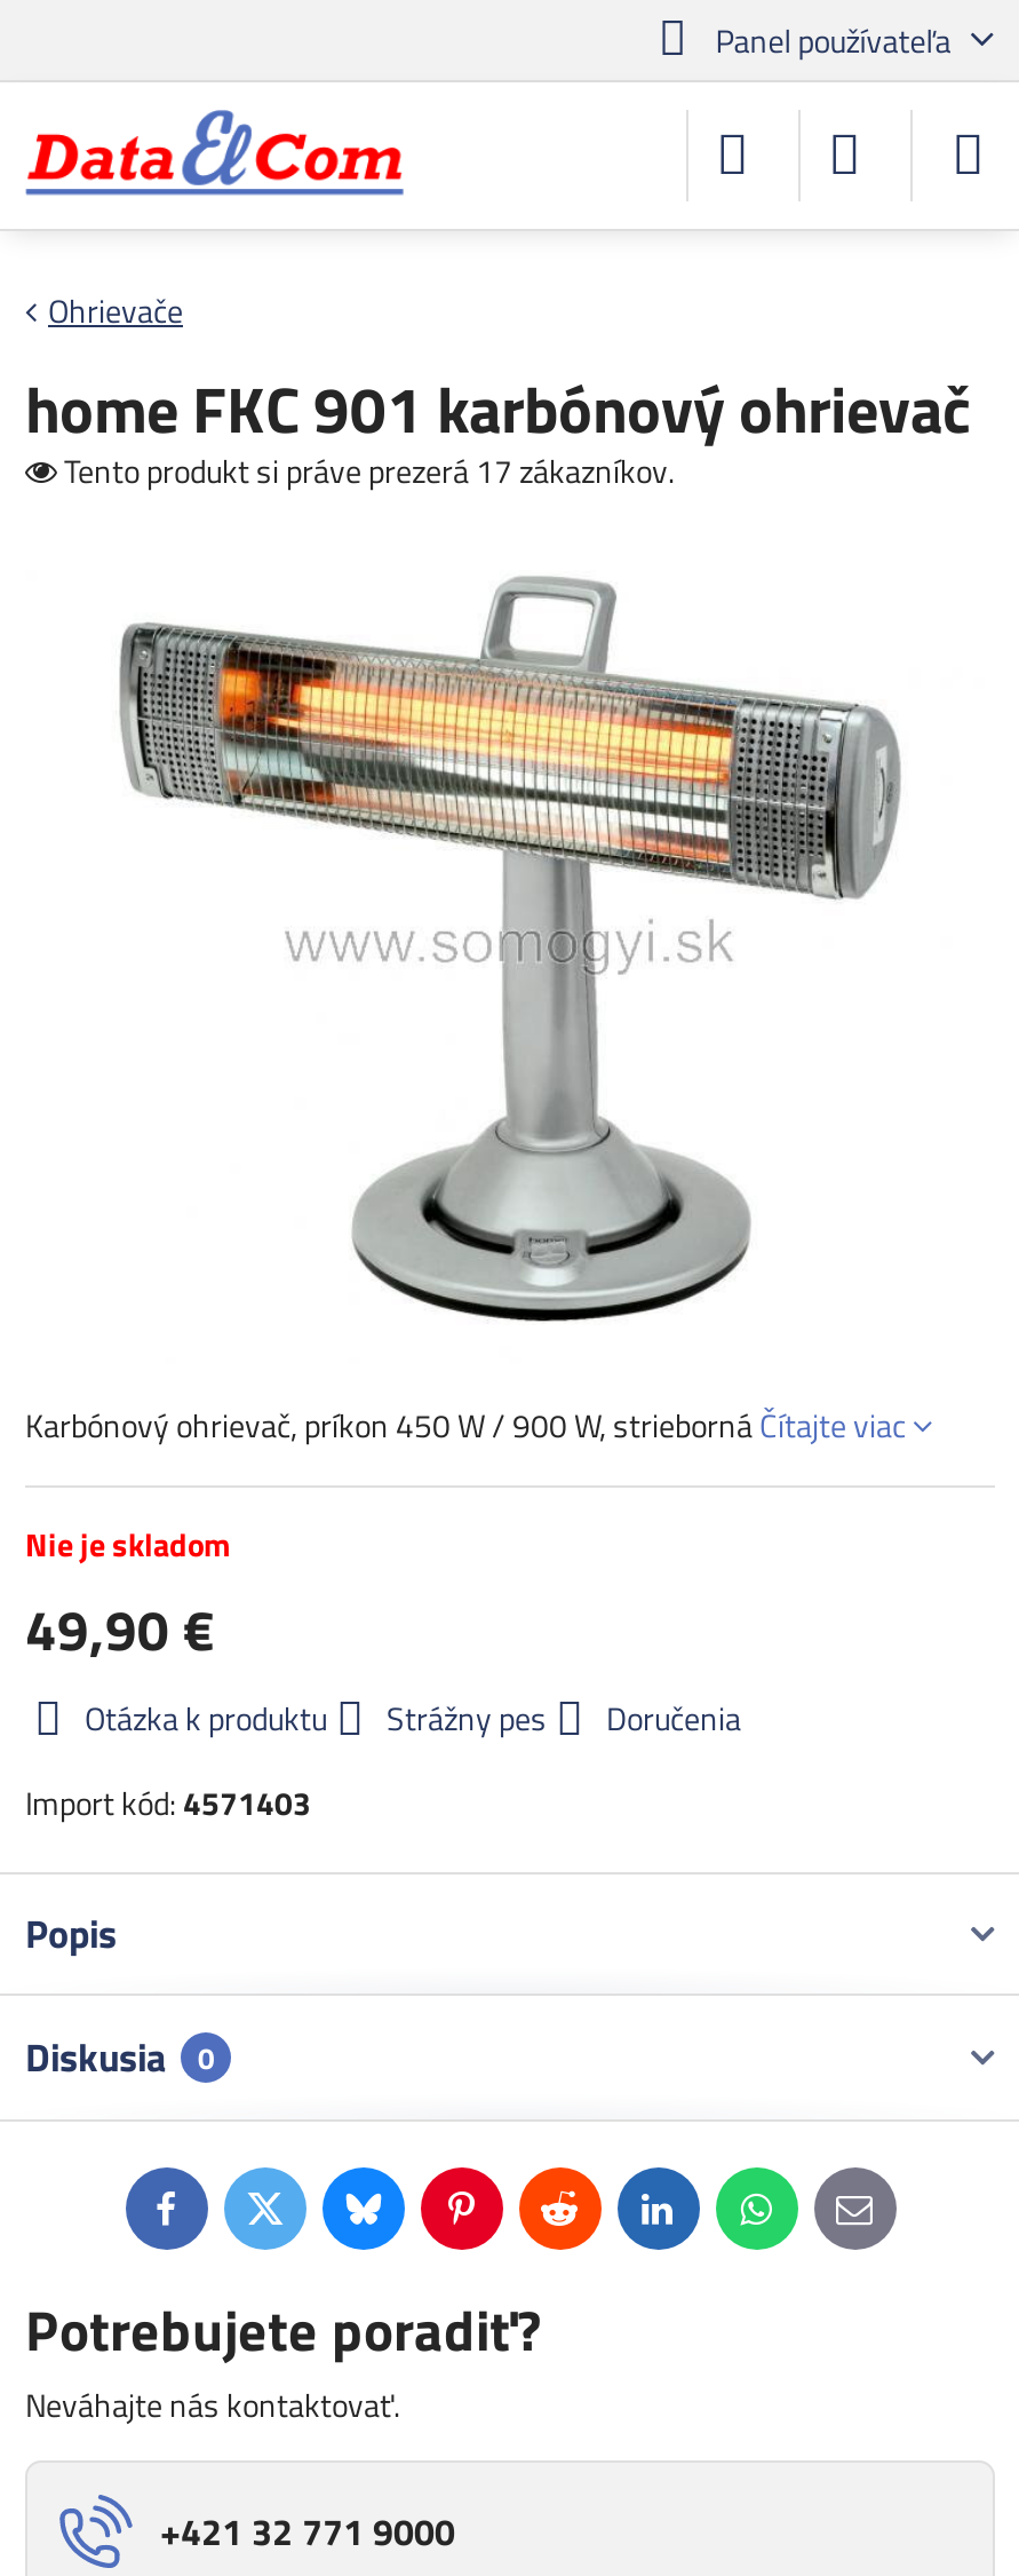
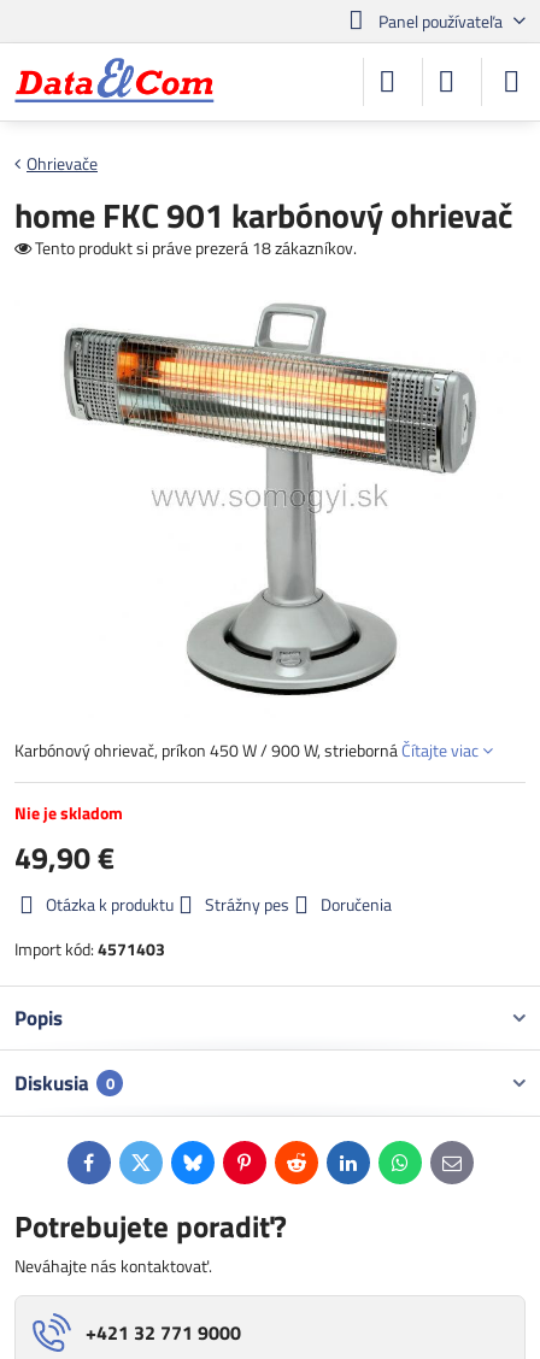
[57,446,675,494] Tento produkt si práve prezerá 17 zákazníkov. -> [31,235,357,260] Tento produkt si práve prezerá 18 zákazníkov.

